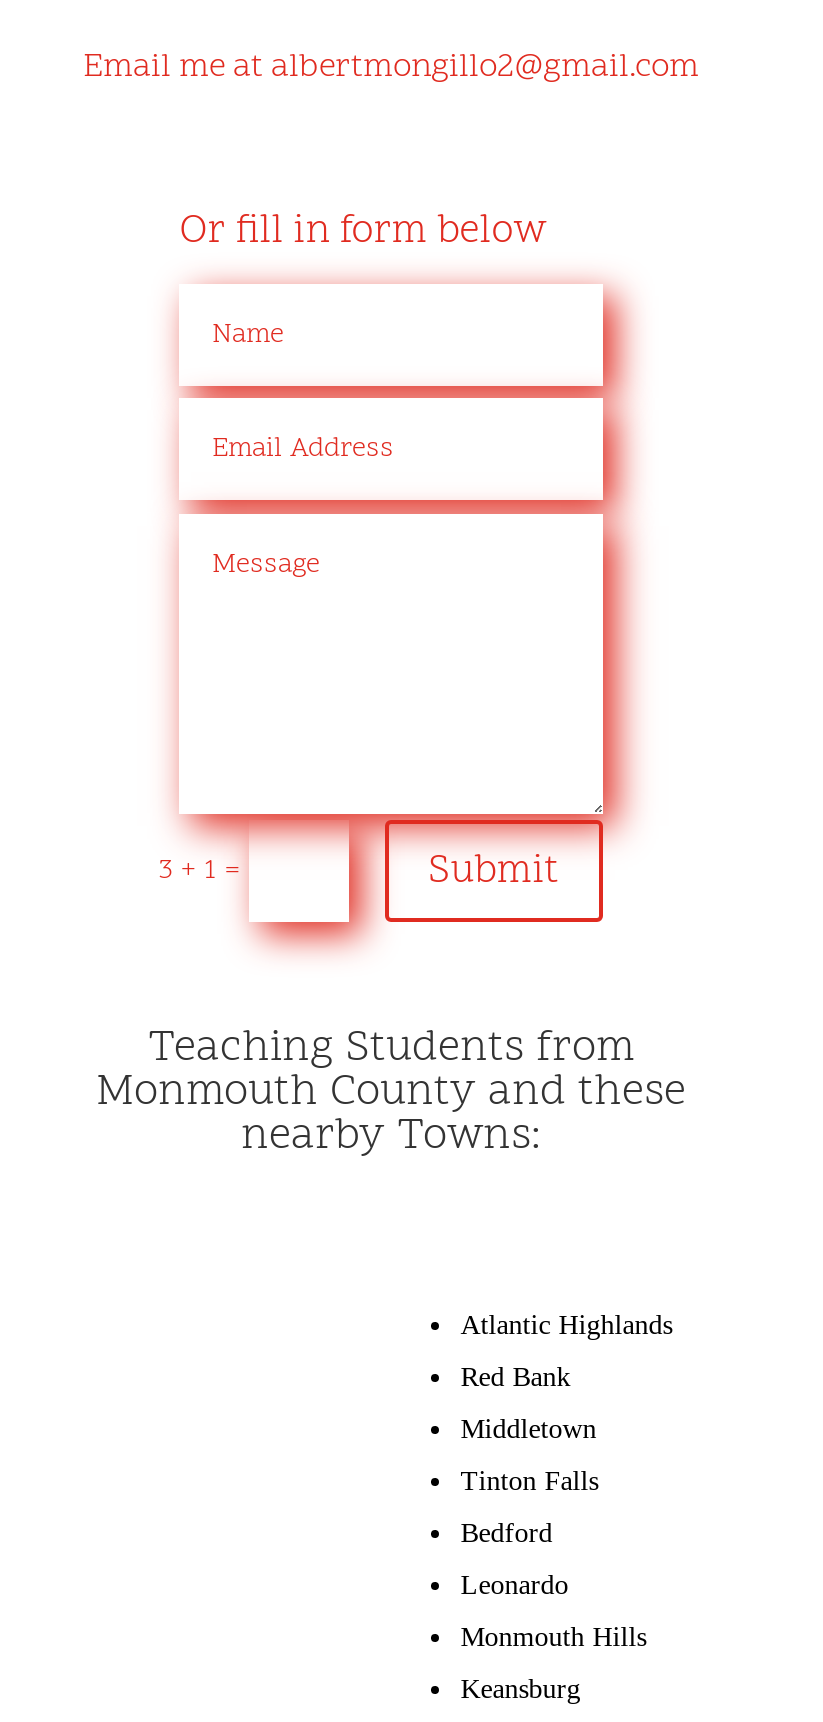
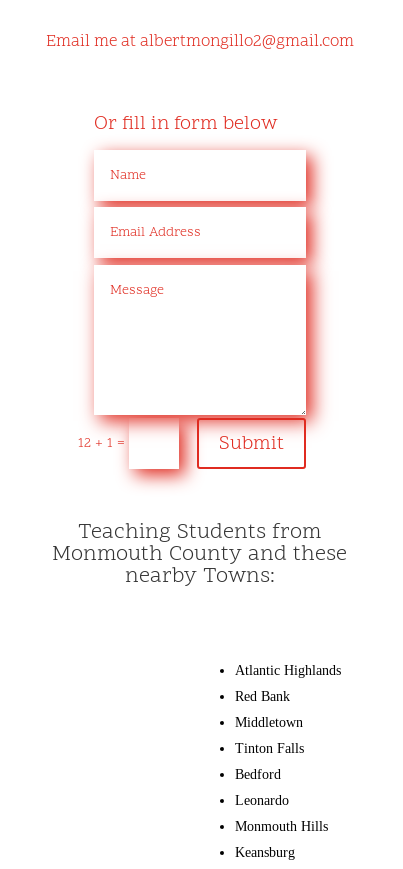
[158,852,248,890] 3 + 1 = -> [78,434,129,453] 12 + 1 =

